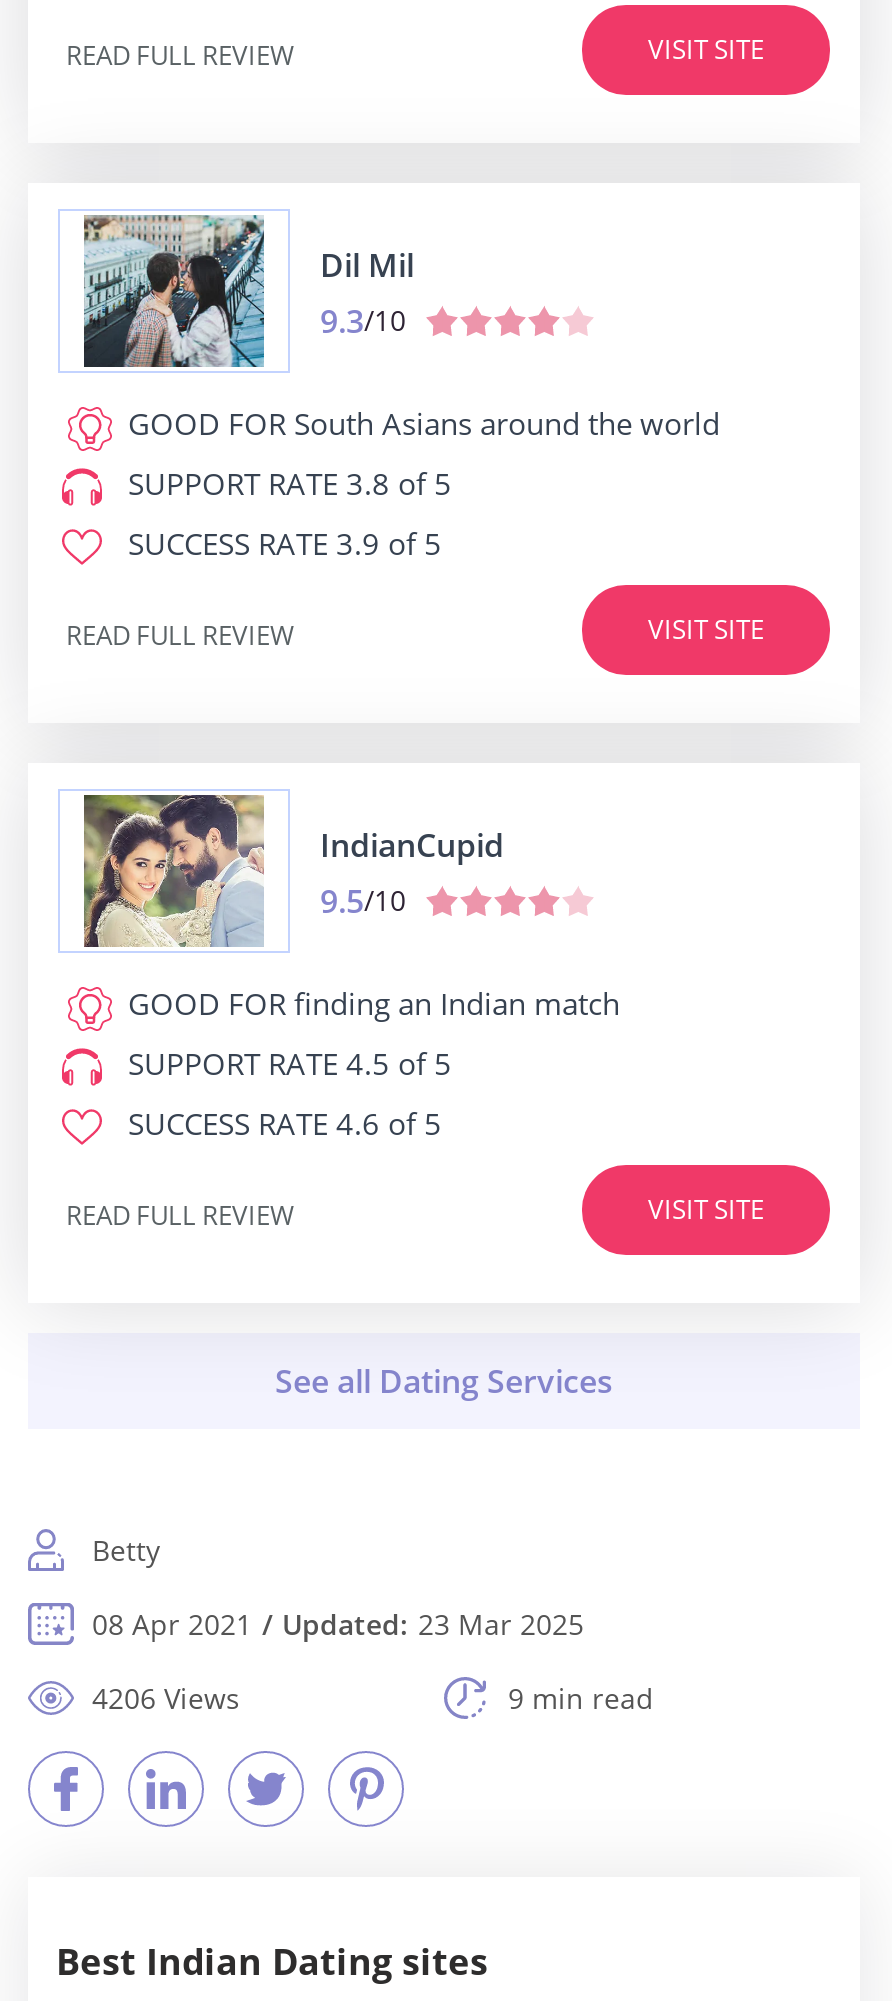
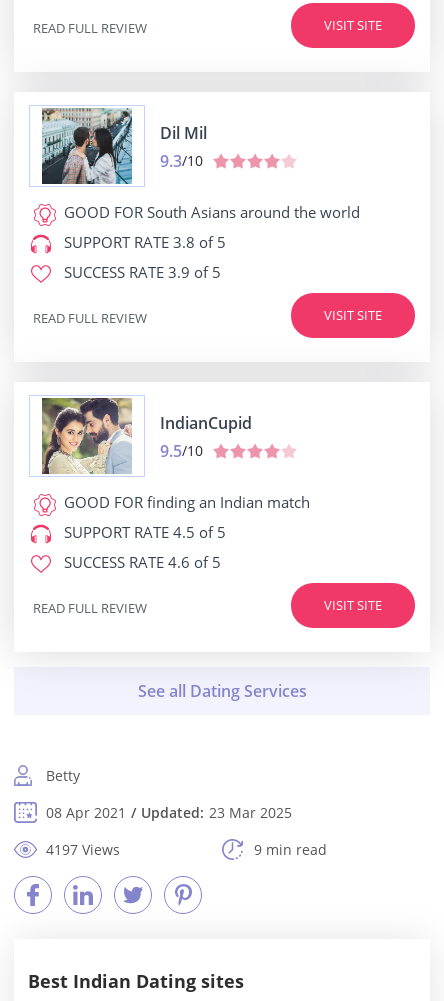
[92,1679,240,1717] 4206 Views -> [46,840,120,859] 4197 Views

